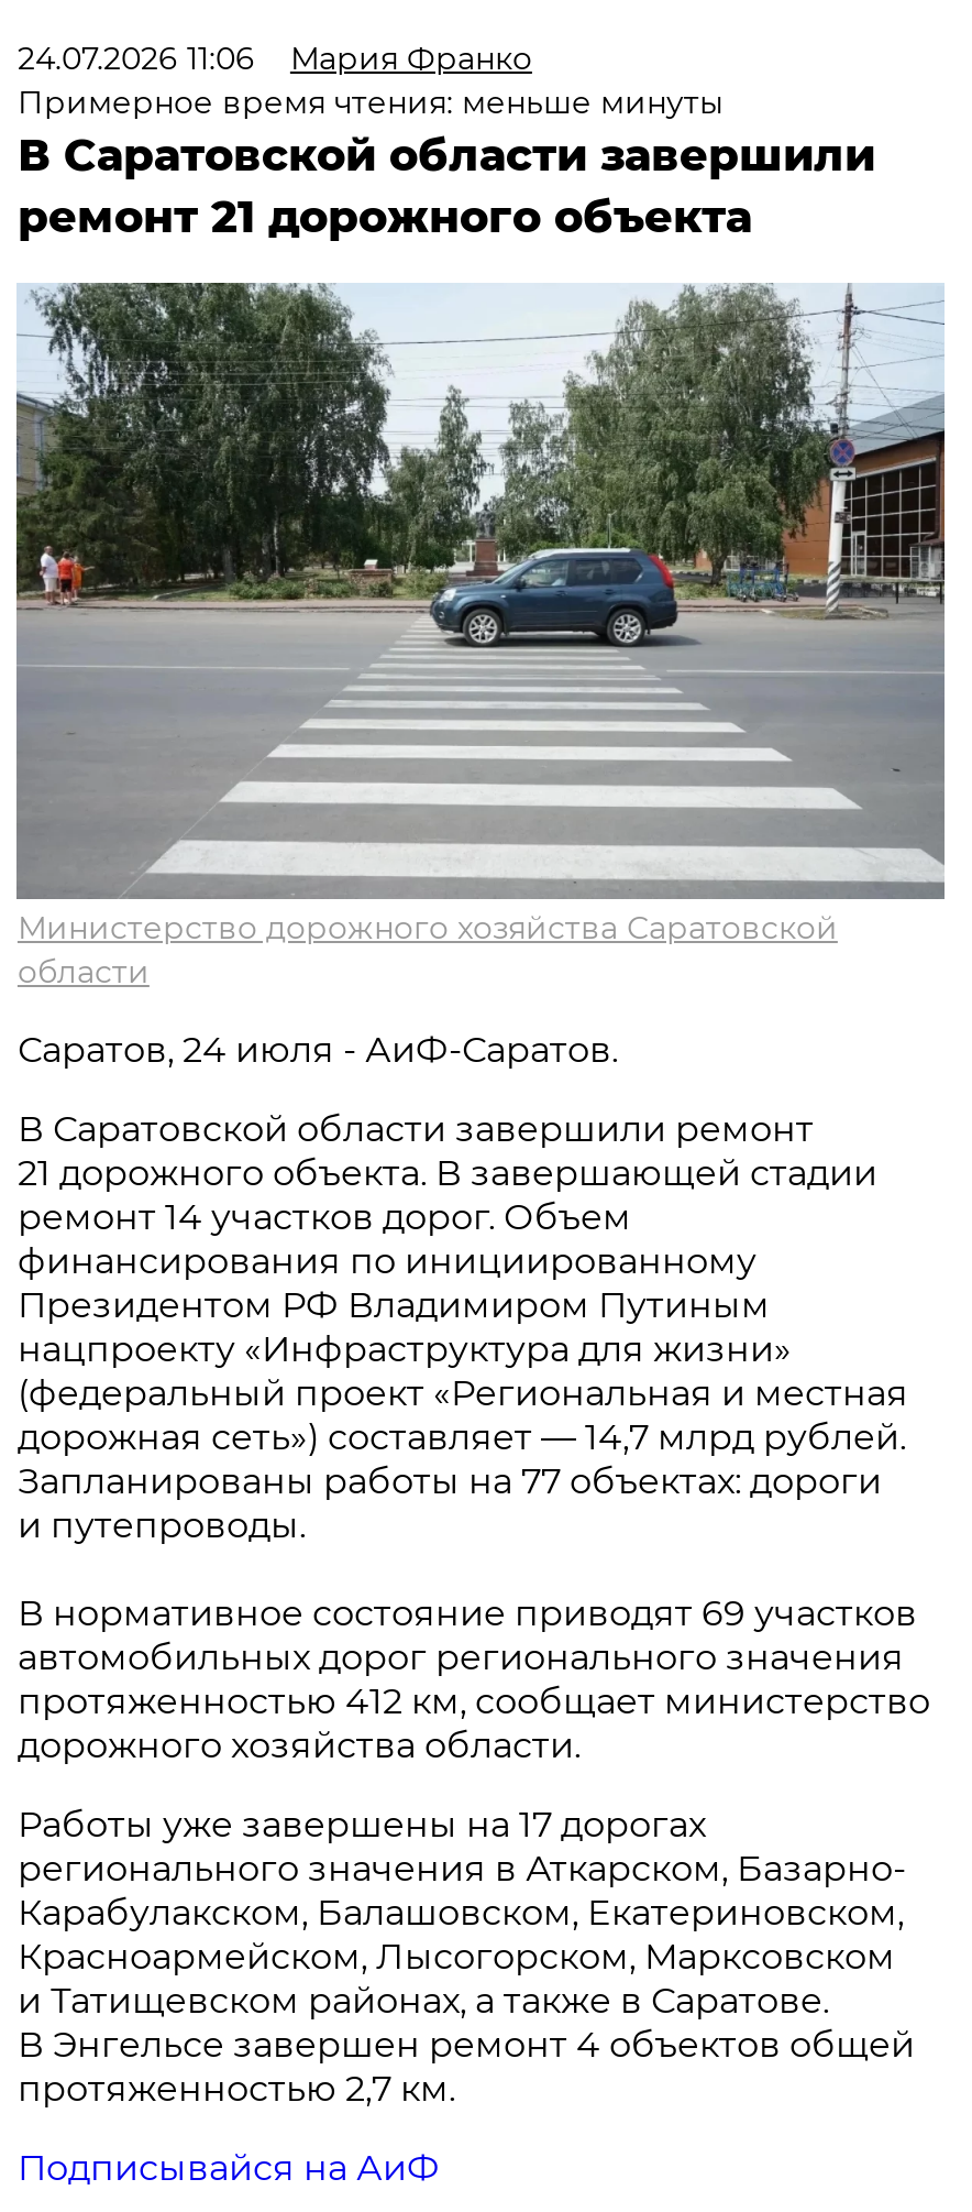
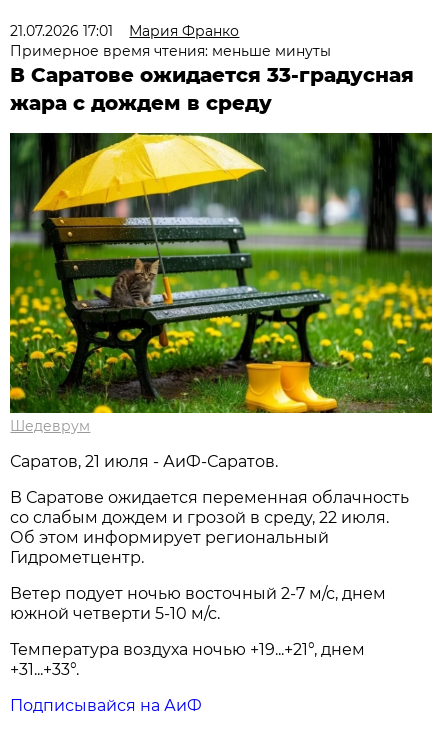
[17,39,532,78] 24.07.2026 11:06 Мария Франко -> [10,22,239,40] 21.07.2026 17:01 Мария Франко
[17,129,875,243] В Саратовской области завершили | ремонт 21 дорожного объекта -> [10,63,414,115] В Саратове ожидается 33-градусная | жара с дождем в среду
[14,281,947,992] [image] | Министерство дорожного хозяйства Саратовской | области -> [9,132,433,435] [image] | Шедеврум
[17,1030,618,1071] Саратов, 24 июля - АиФ-Саратов. -> [10,452,278,471] Саратов, 21 июля - АиФ-Саратов.
[17,1109,908,1547] В Саратовской области завершили ремонт | 21 дорожного объекта. В завершающей стадии | ремонт 14 участков дорог. Объем | финансирования по инициированному | Президентом РФ Владимиром Путиным | нацпроекту «Инфраструктура для жизни» | (федеральный проект «Региональная и местная | дорожная сеть») составляет — 14,7 млрд рублей. | Запланированы работы на 77 объектах: дороги | и путепроводы. -> [10,488,409,567] В Саратове ожидается переменная облачность | со слабым дождем и грозой в среду, 22 июля. | Об этом информирует региональный | Гидрометцентр.
[17,1593,930,1767] В нормативное состояние приводят 69 участков | автомобильных дорог регионального значения | протяженностью 412 км, сообщает министерство | дорожного хозяйства области. -> [10,584,386,623] Ветер подует ночью восточный 2-7 м/с, днем | южной четверти 5-10 м/с.
[17,1804,915,2110] Работы уже завершены на 17 дорогах | регионального значения в Аткарском, Базарно- | Карабулакском, Балашовском, Екатериновском, | Красноармейском, Лысогорском, Марксовском | и Татищевском районах, а также в Саратове. | В Энгельсе завершен ремонт 4 объектов общей | протяженностью 2,7 км. -> [10,640,365,679] Температура воздуха ночью +19...+21°, днем | +31...+33°.

